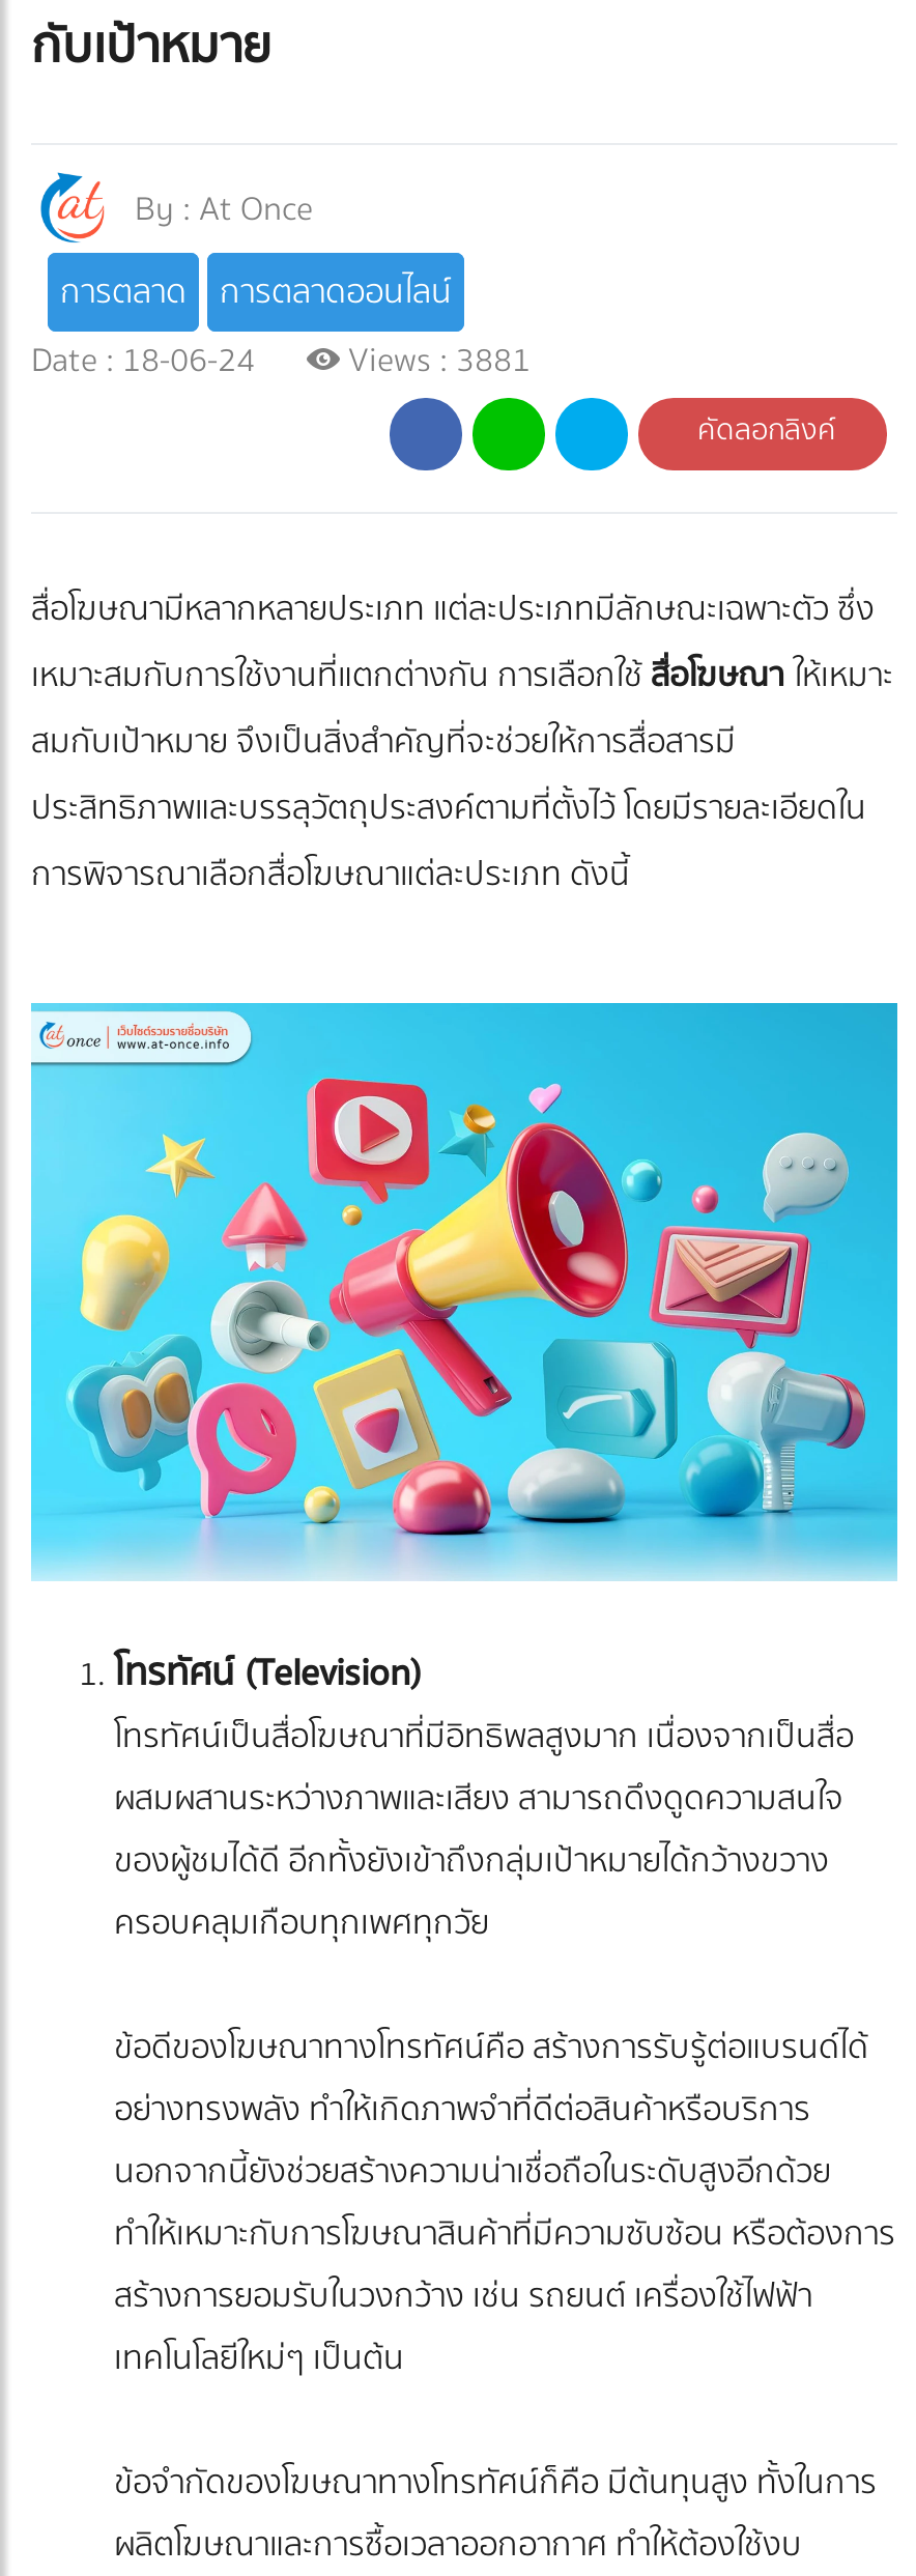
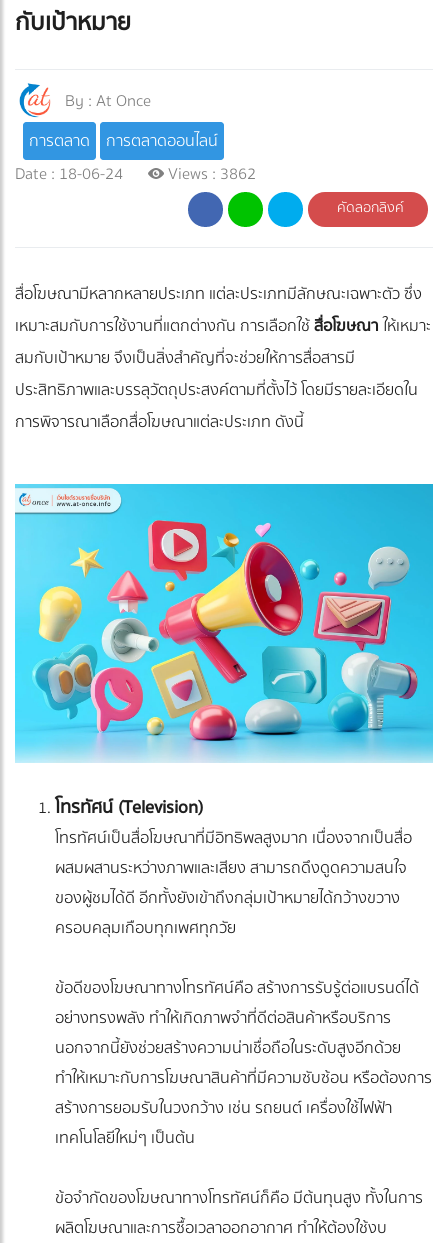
[340,334,531,388] Views : 3881 -> [164,161,256,187] Views : 3862

